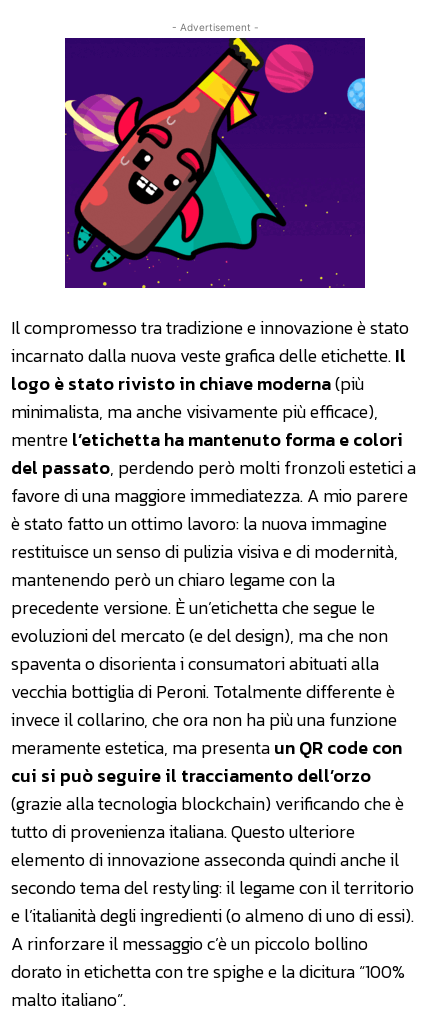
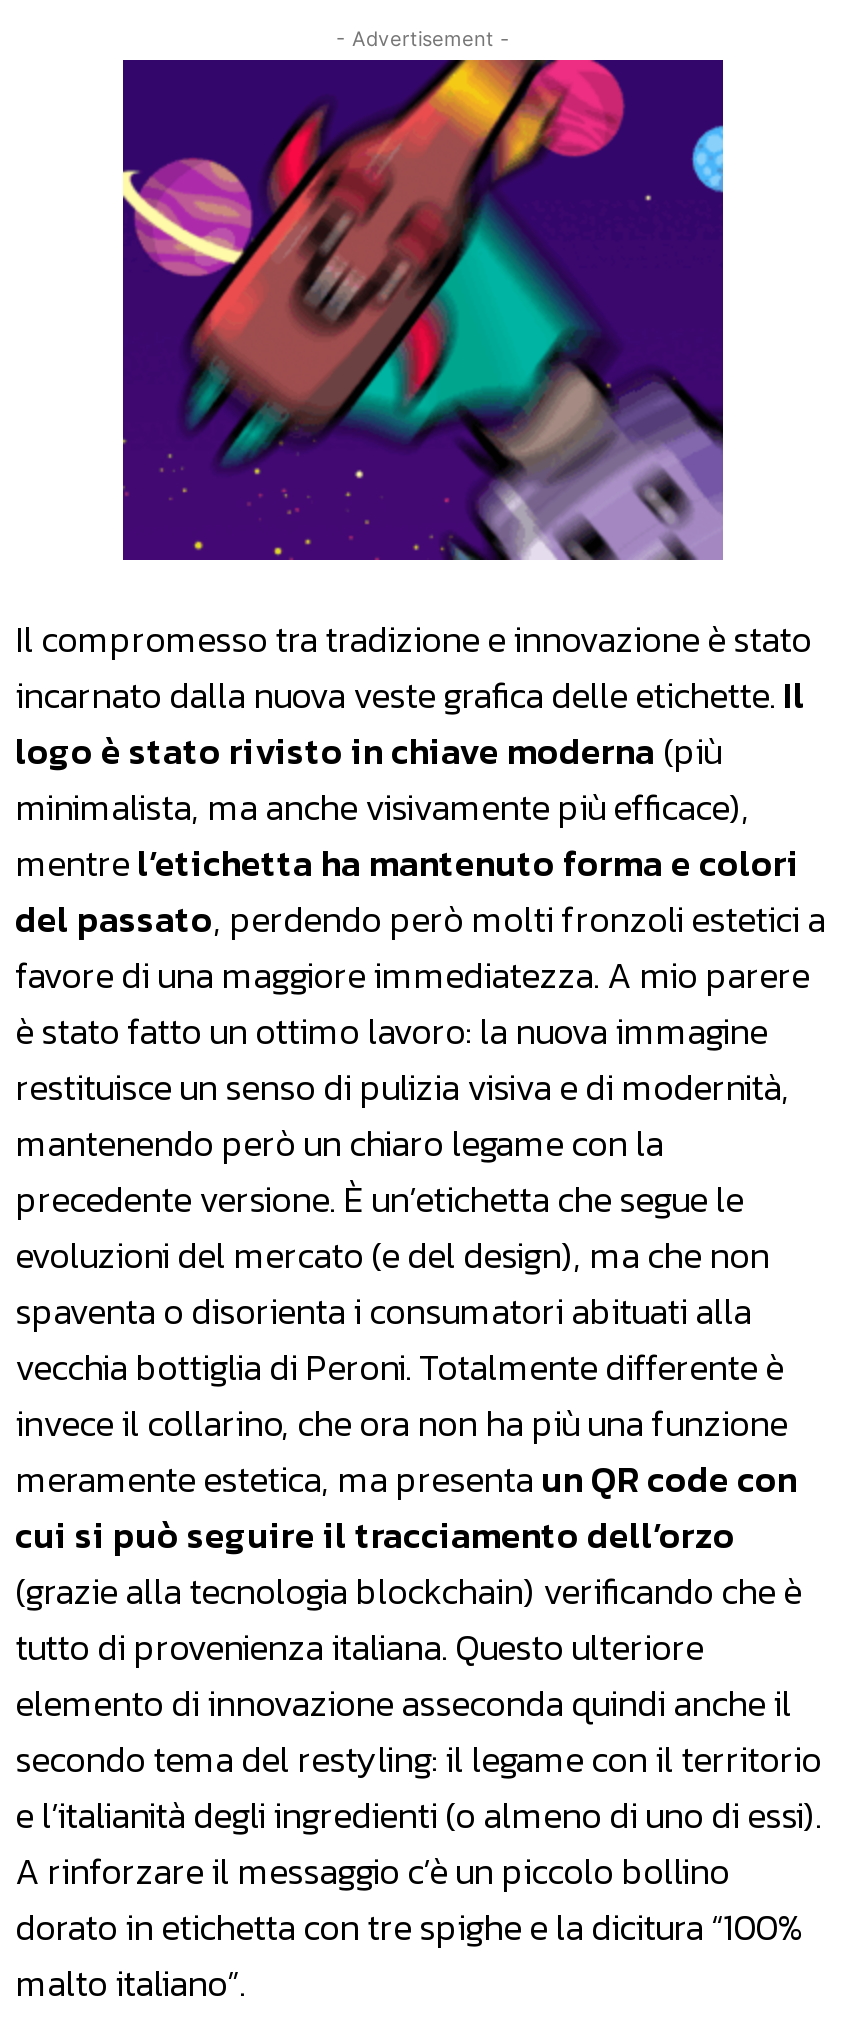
[64,37,366,289] [image] -> [123,58,725,562] [image]

